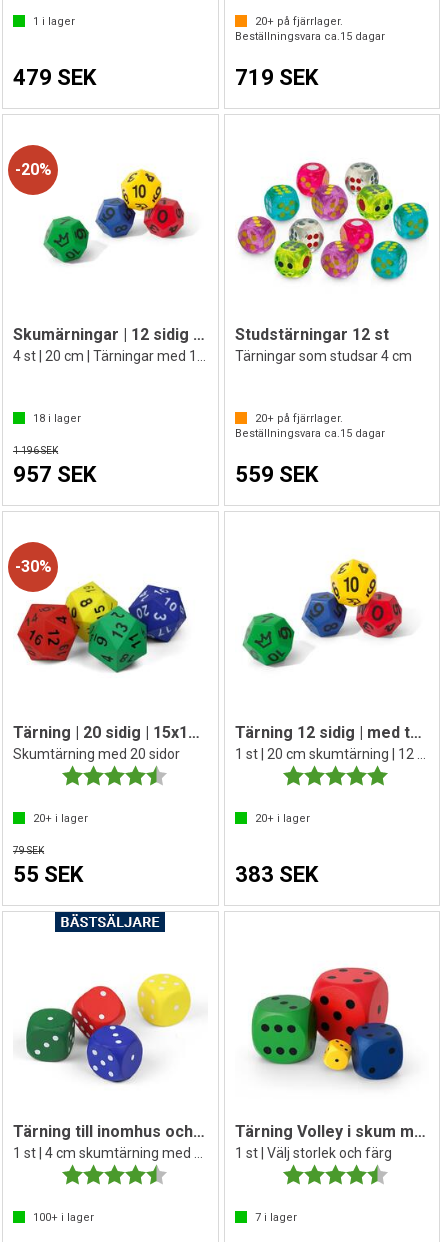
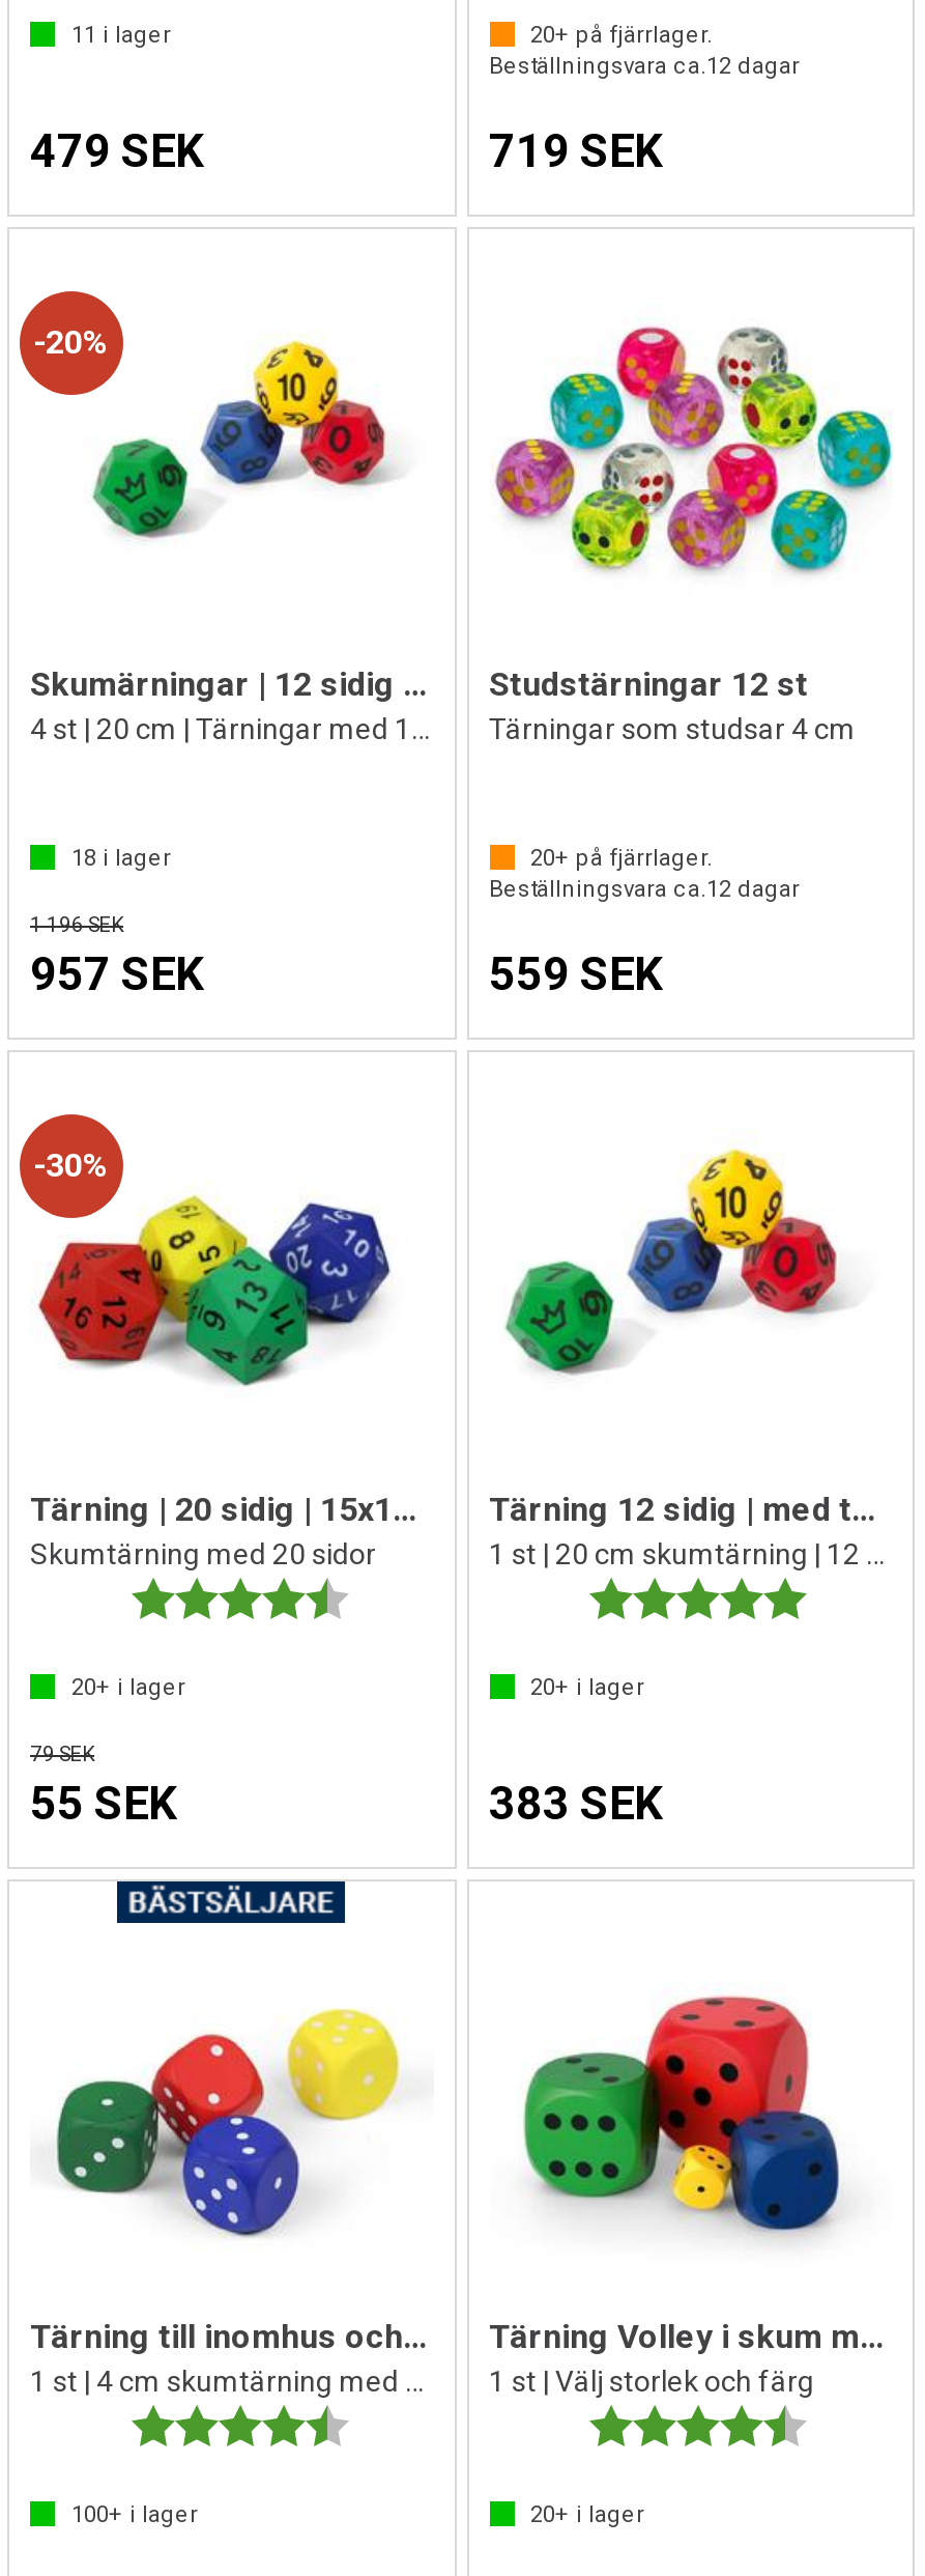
[33,15,75,28] 1 i lager -> [71,22,171,49] 11 i lager
[234,30,384,43] Beställningsvara ca.15 dagar -> [489,53,800,80] Beställningsvara ca.12 dagar
[234,427,384,440] Beställningsvara ca.15 dagar -> [489,877,800,904] Beställningsvara ca.12 dagar
[254,1211,296,1224] 7 i lager -> [530,2501,644,2528] 20+ i lager

